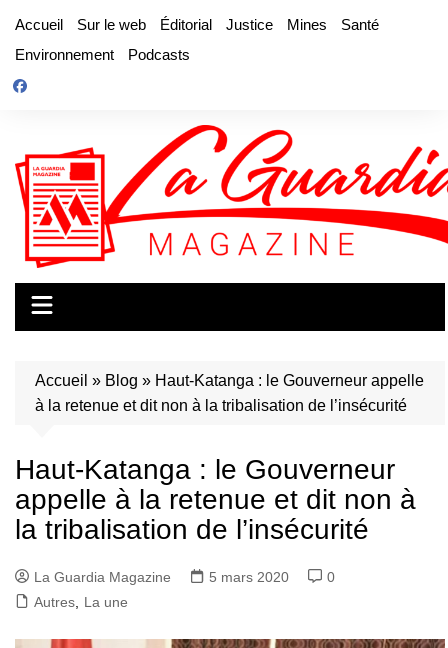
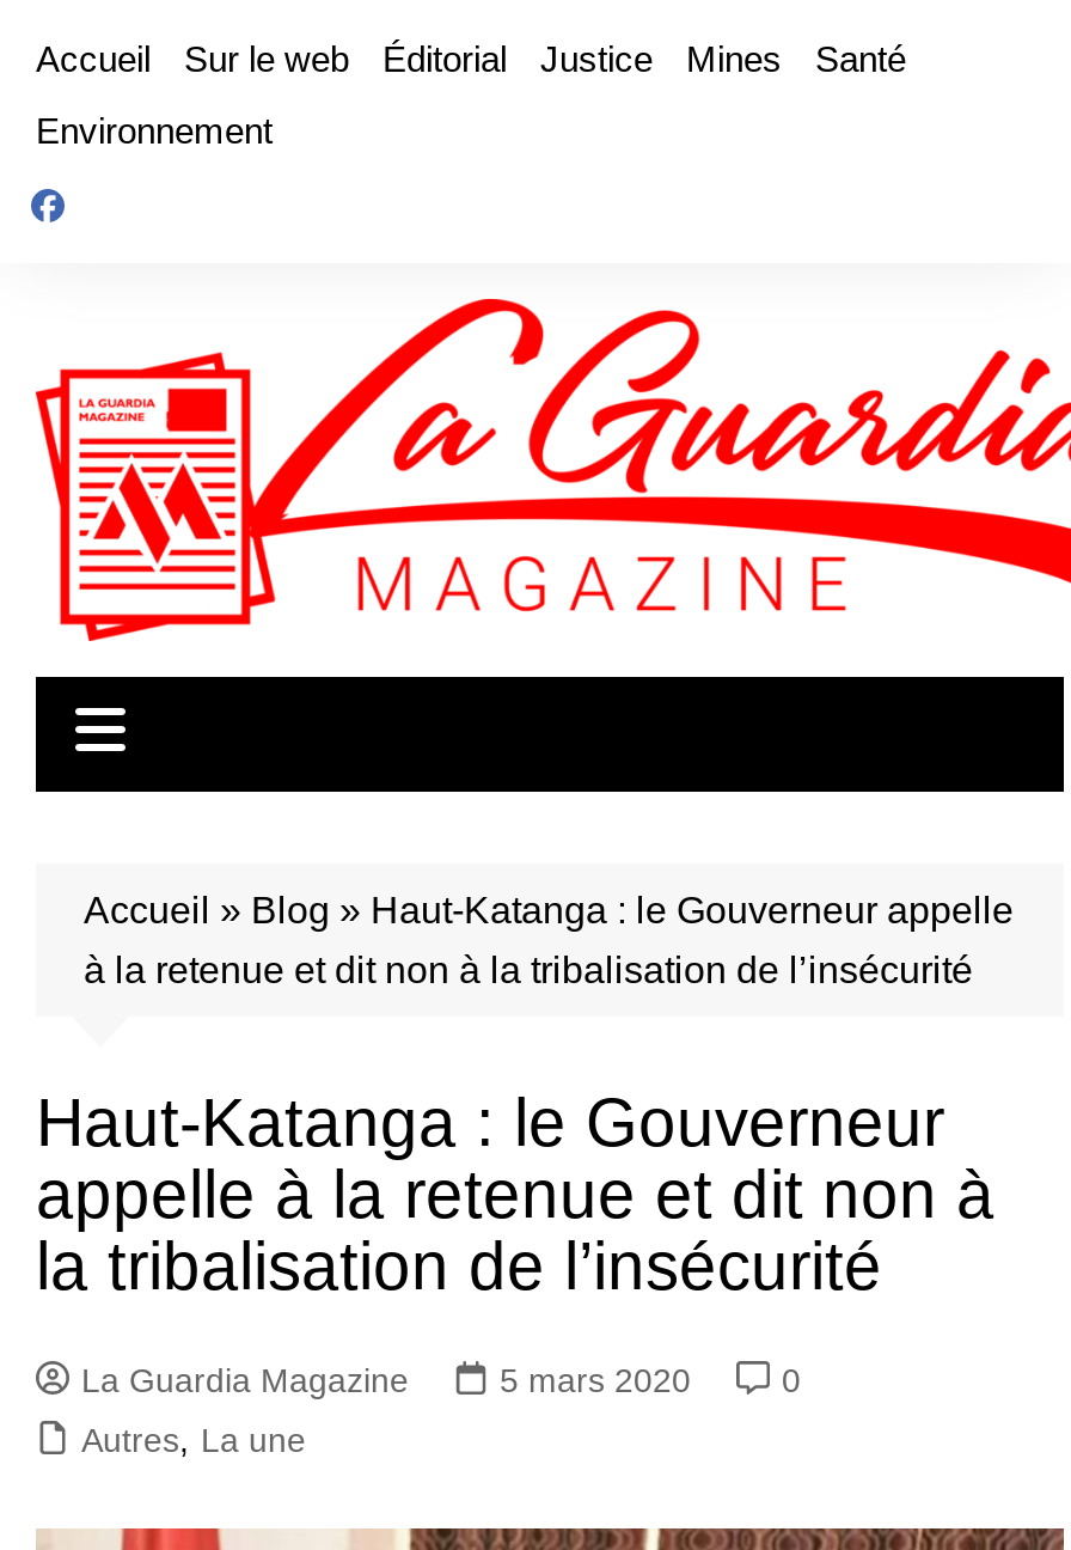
[128,46,190,63] Podcasts -> none

